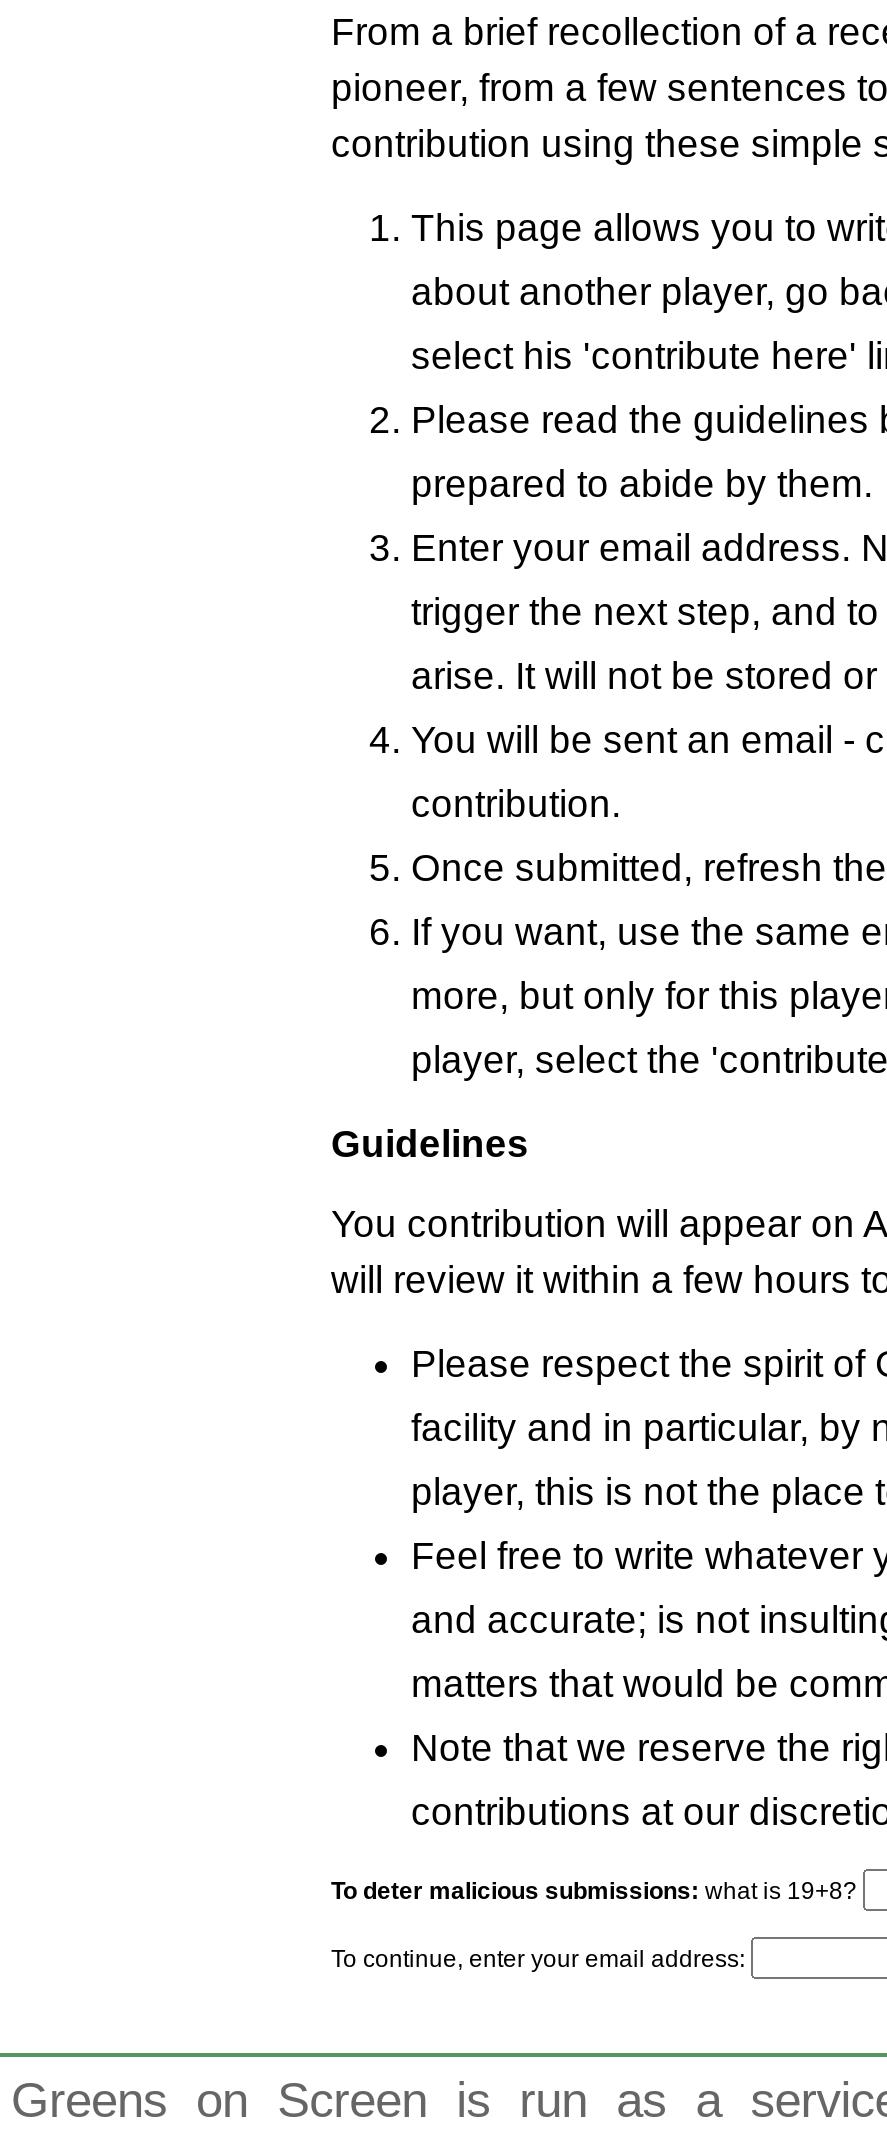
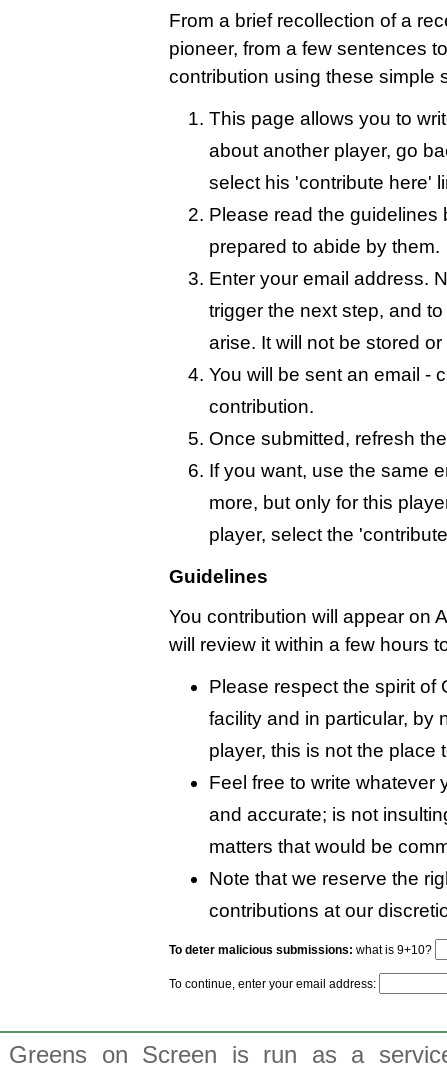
[331,1877,863,1905] To deter malicious submissions: what is 19+8? -> [169,943,435,957] To deter malicious submissions: what is 9+10?

